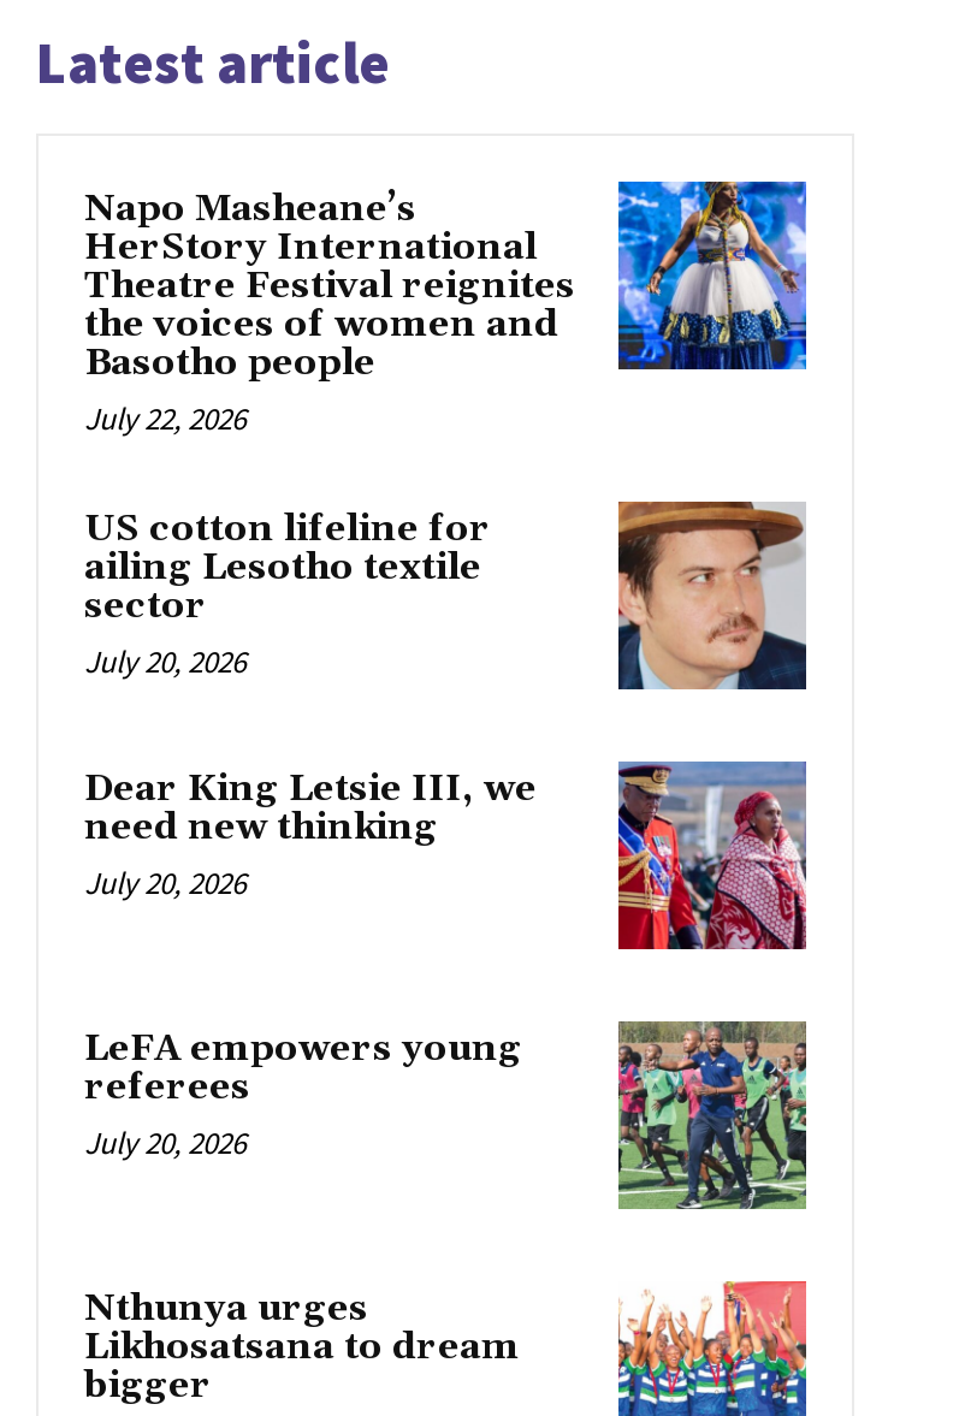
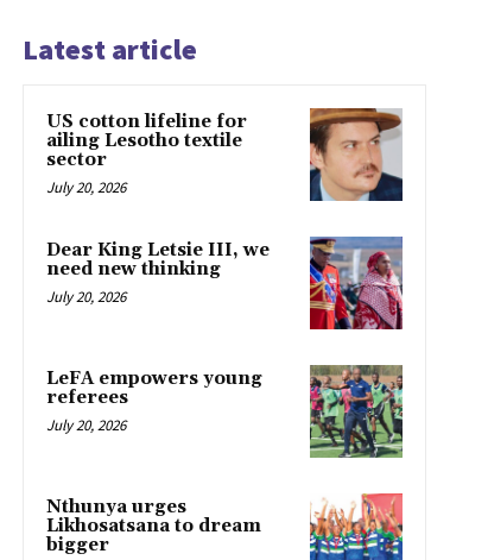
[84,179,809,438] [image] | Napo Masheane’s | HerStory International | Theatre Festival reignites | the voices of women and | Basotho people | July 22, 2026 -> none

